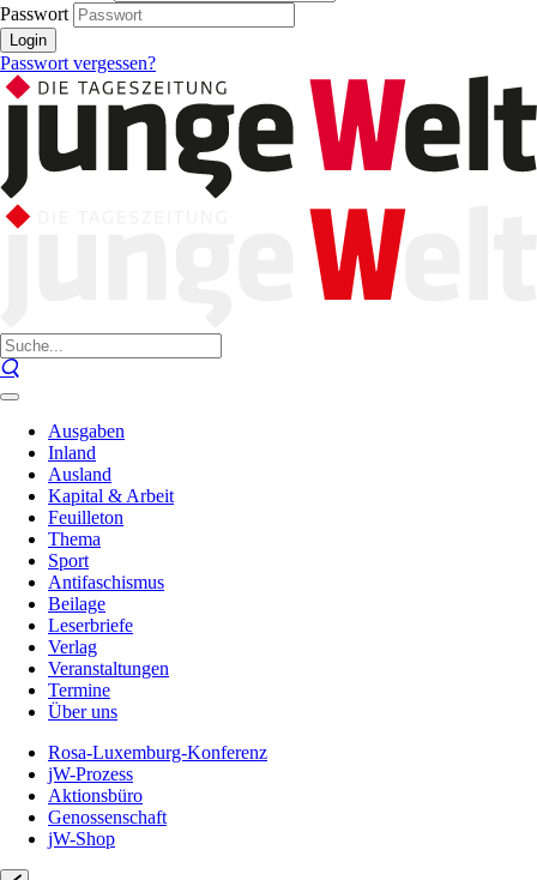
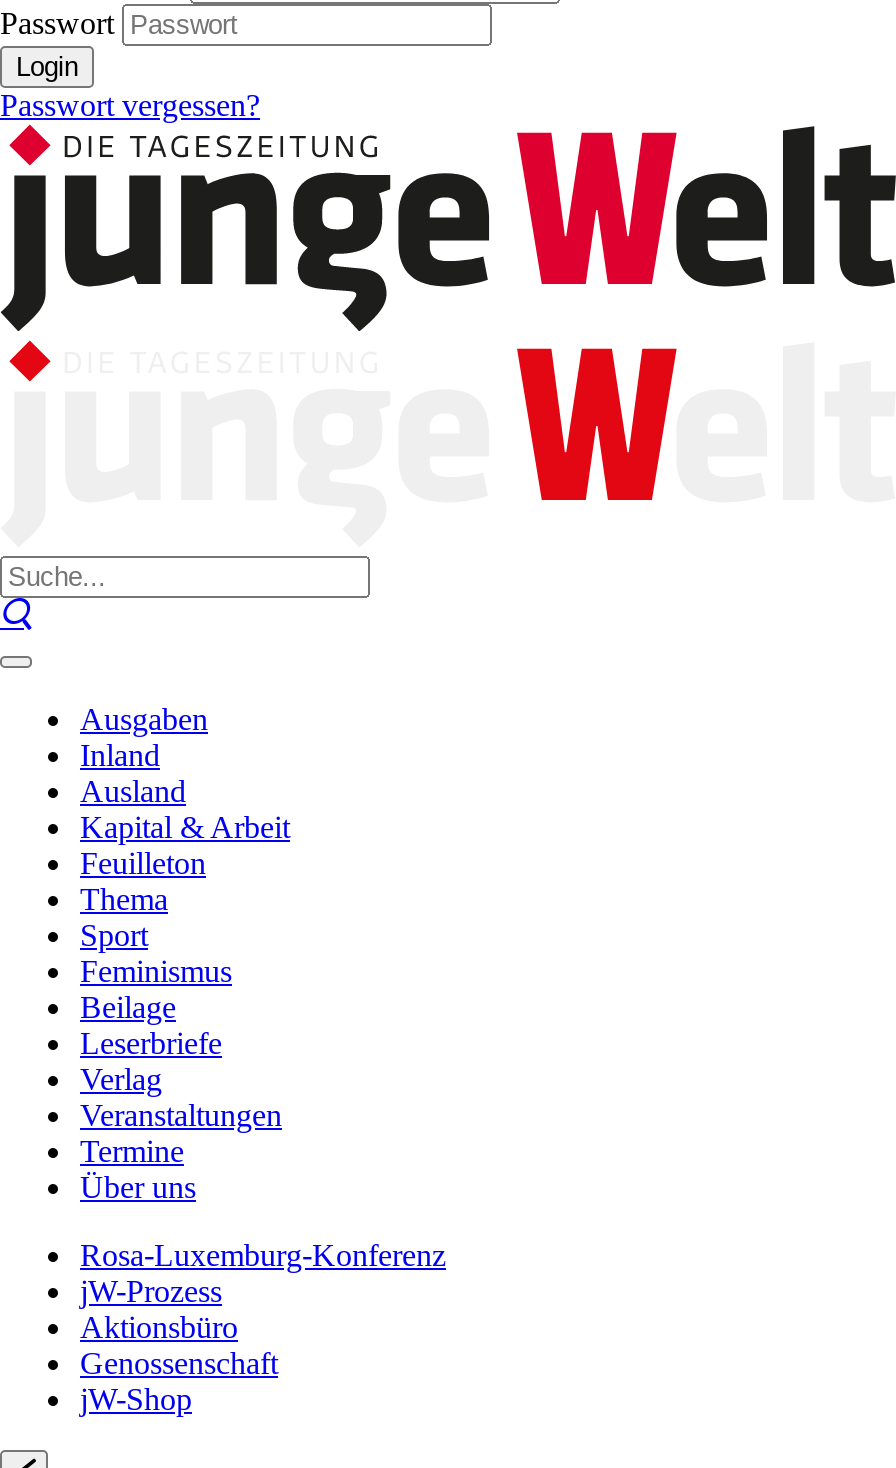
[48,572,164,592] Antifaschismus -> [80,954,232,988] Feminismus

